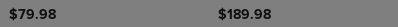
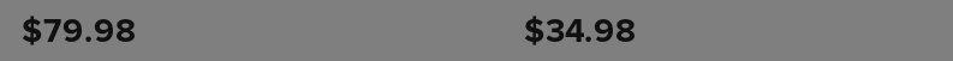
[218,6,271,23] $189.98 -> [524,11,635,51] $34.98

